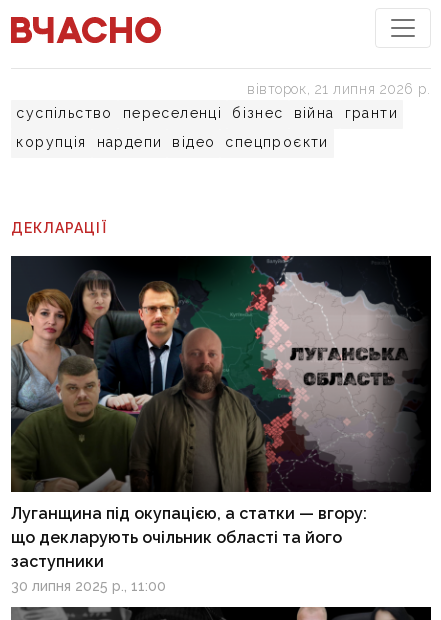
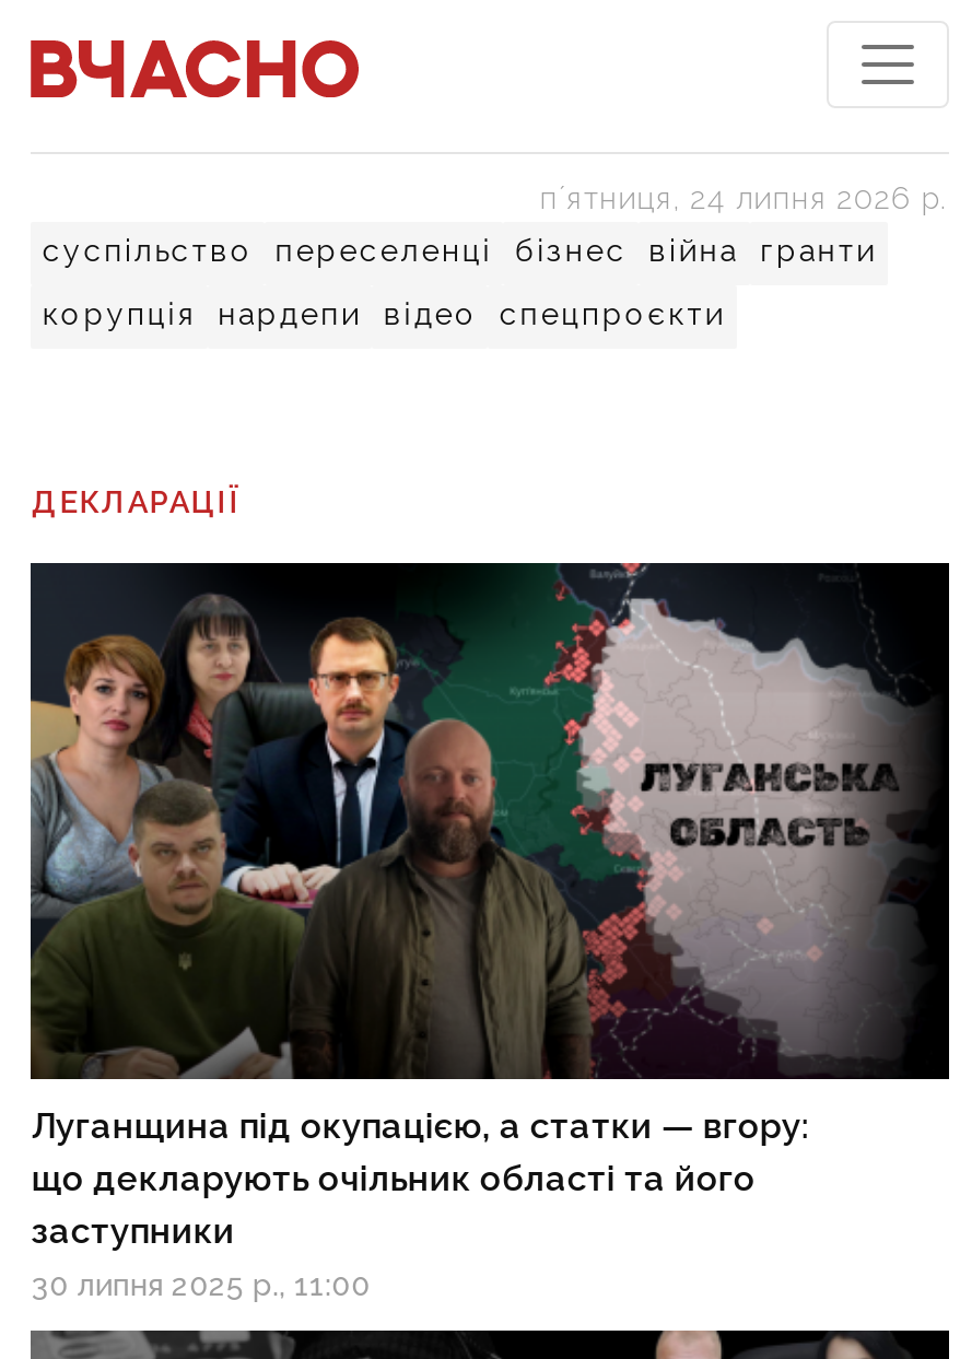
[247,81,431,97] вівторок, 21 липня 2026 р. -> [540,180,948,215] пʼятниця, 24 липня 2026 р.

